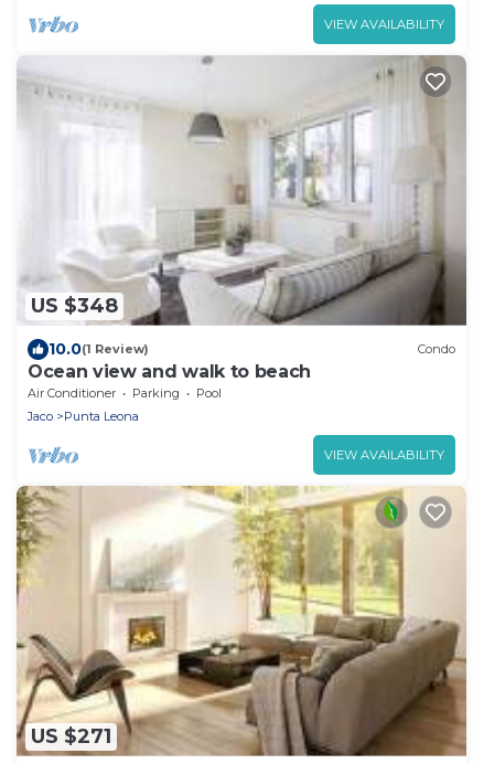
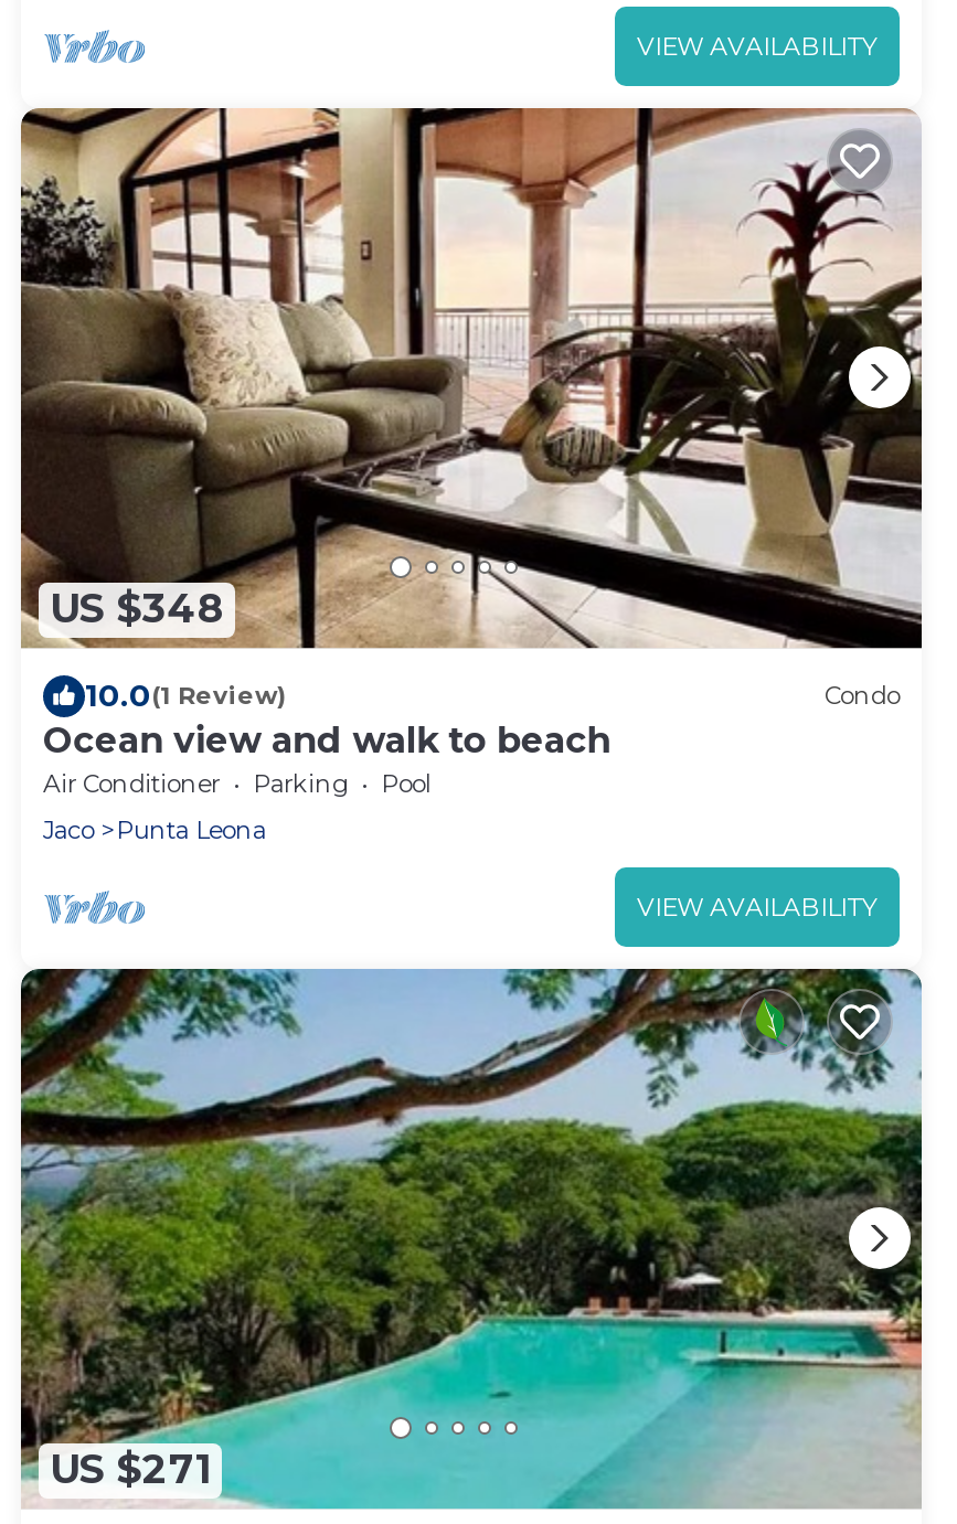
[17,55,467,327] [image] -> [19,106,922,649] [image]
[15,485,466,757] [image] -> [19,967,924,1510] [image]

